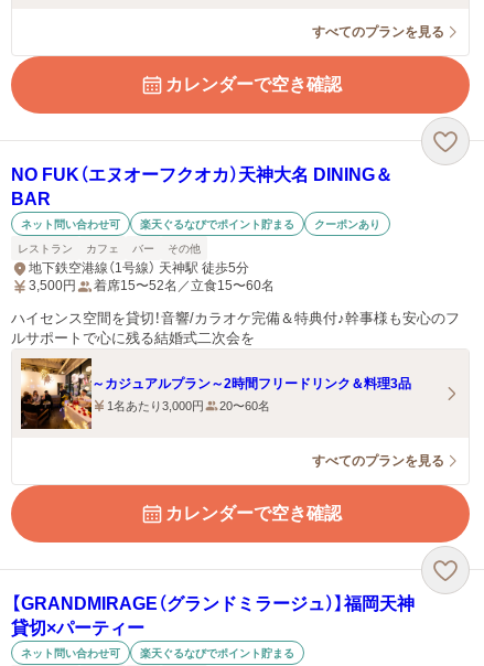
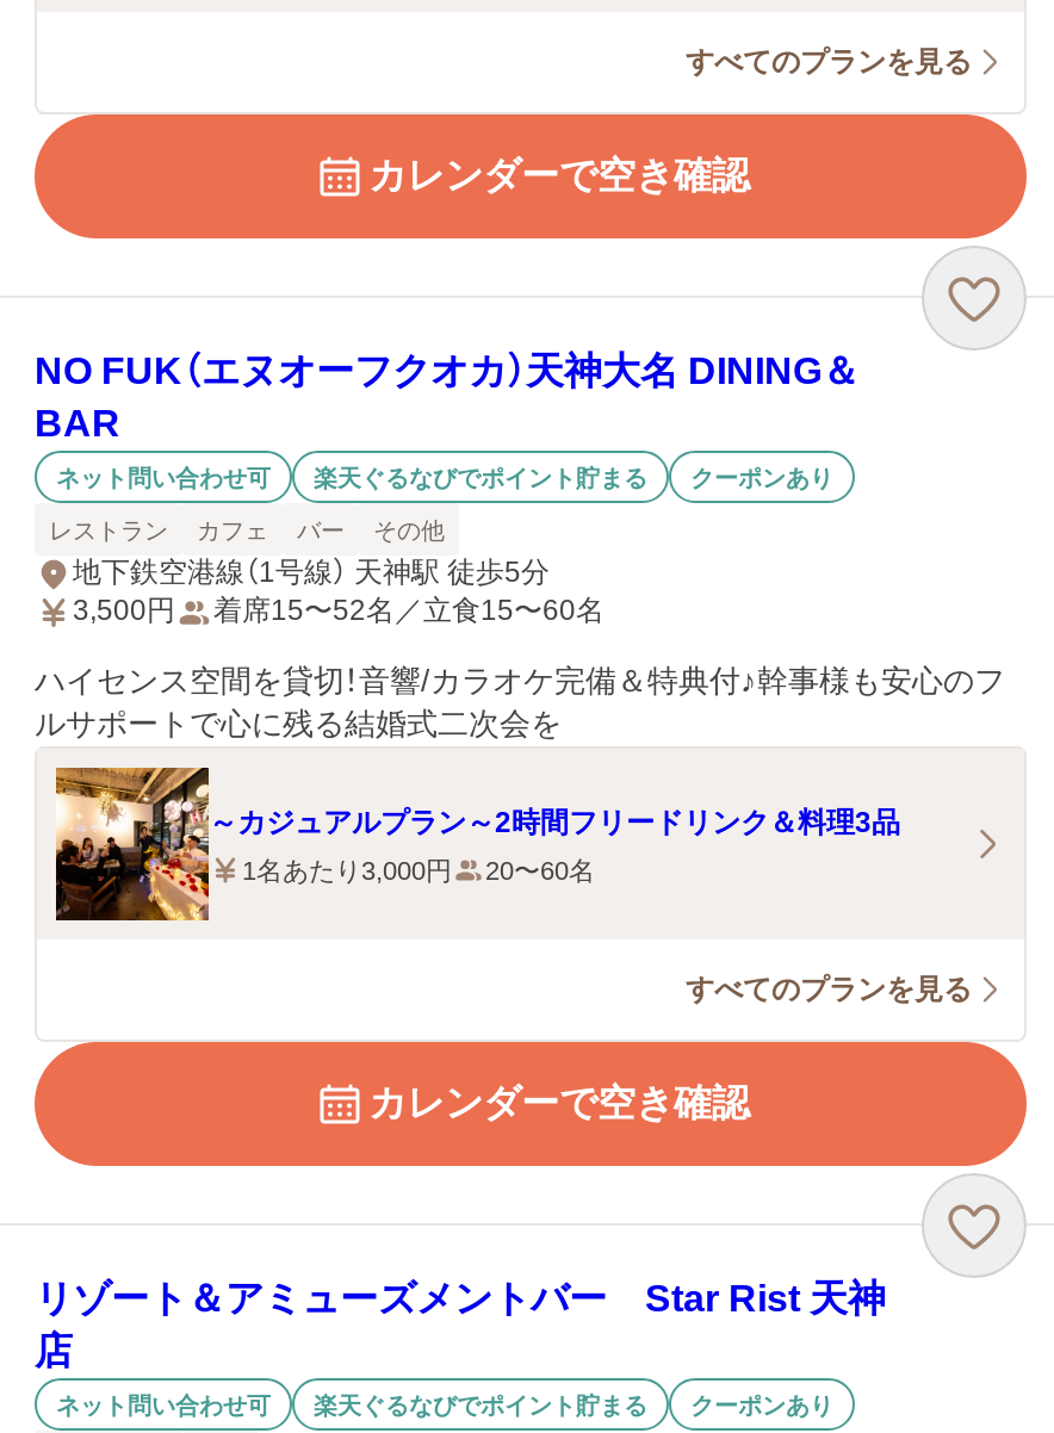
[11,594,415,637] 【GRANDMIRAGE（グランドミラージュ）】福岡天神 | 貸切×パーティー -> [35,1278,886,1371] リゾート＆アミューズメントバー Star Rist 天神 | 店
none -> [690,1391,833,1418] クーポンあり

